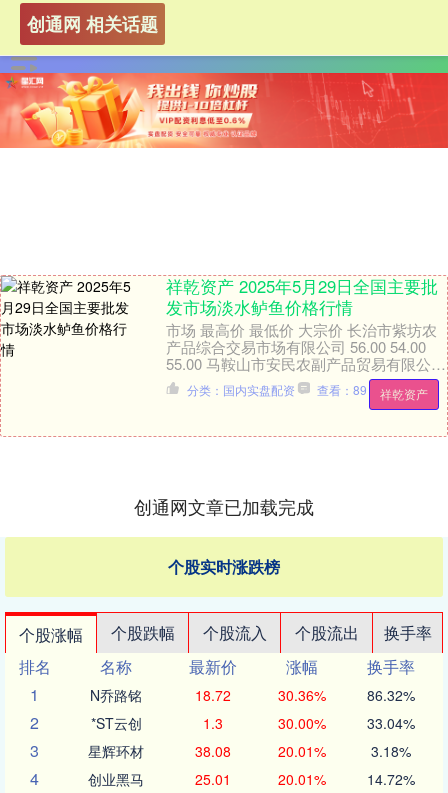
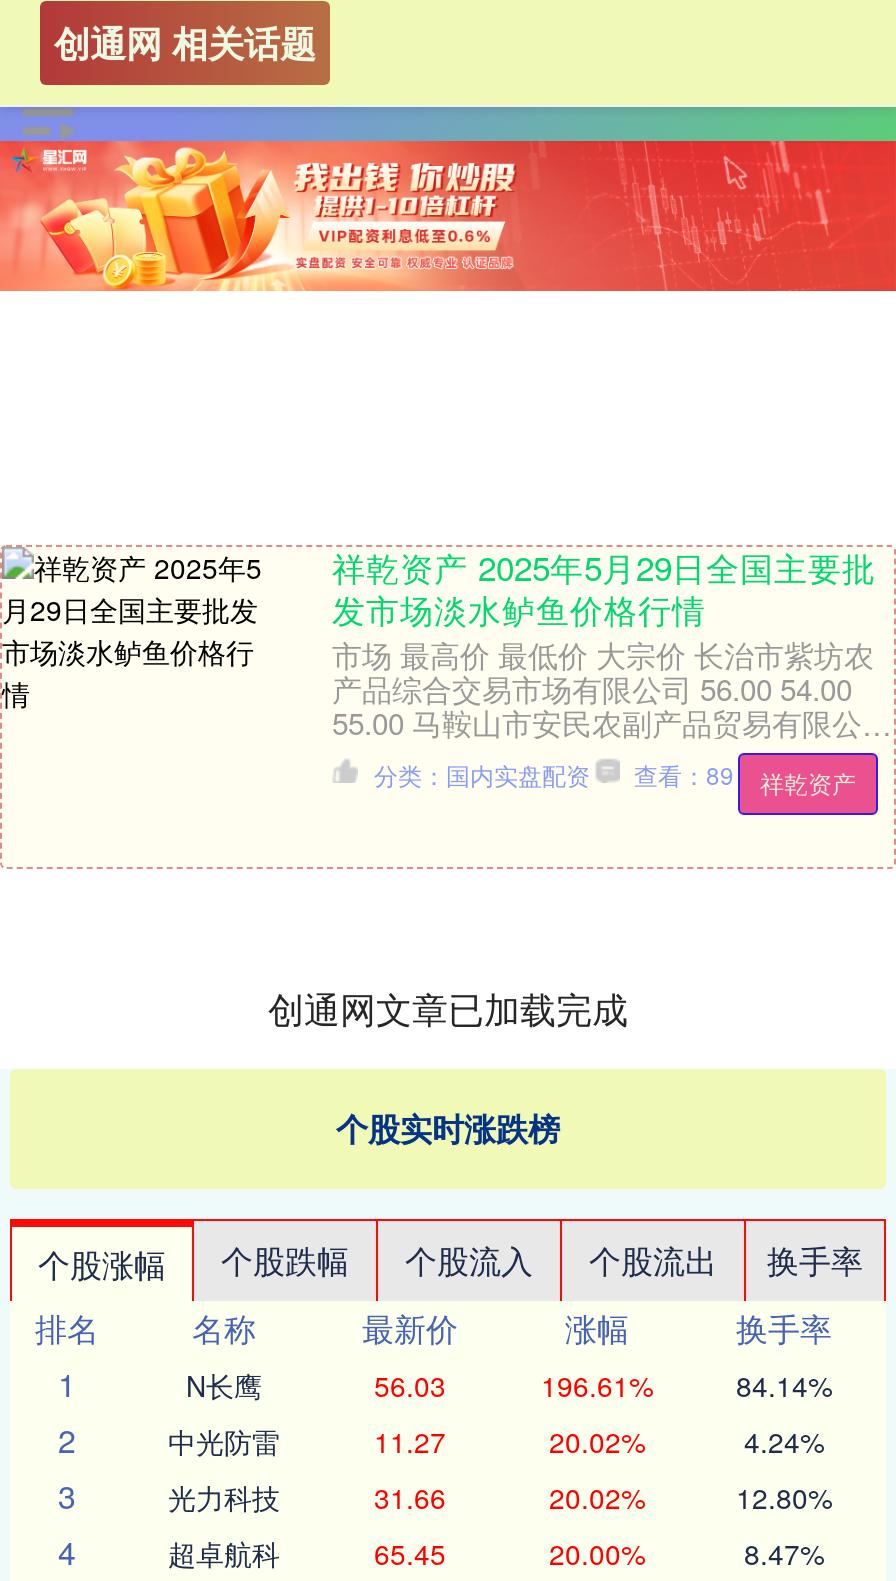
[90,685,414,705] N乔路铭 | 18.72 | 30.36% | 86.32% -> [186,1366,832,1406] N长鹰 | 56.03 | 196.61% | 84.14%
[90,713,414,733] *ST云创 | 1.3 | 30.00% | 33.04% -> [168,1422,824,1462] 中光防雷 | 11.27 | 20.02% | 4.24%
[88,741,410,761] 星辉环材 | 38.08 | 20.01% | 3.18% -> [168,1478,832,1518] 光力科技 | 31.66 | 20.02% | 12.80%
[88,769,414,789] 创业黑马 | 25.01 | 20.01% | 14.72% -> [168,1534,824,1574] 超卓航科 | 65.45 | 20.00% | 8.47%

